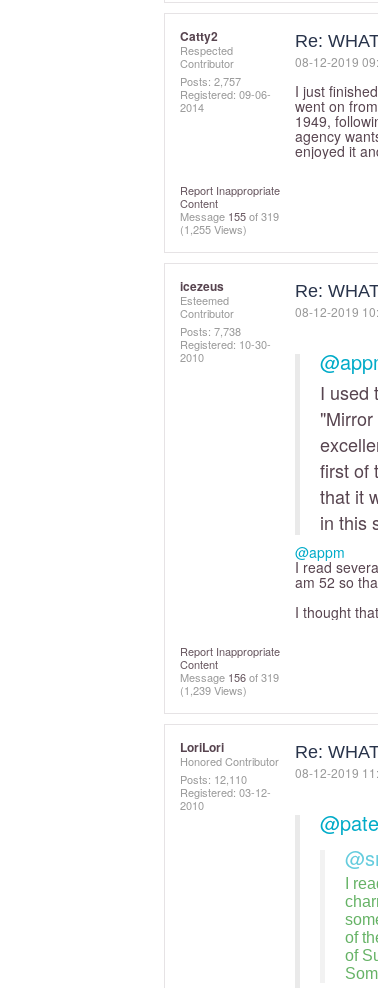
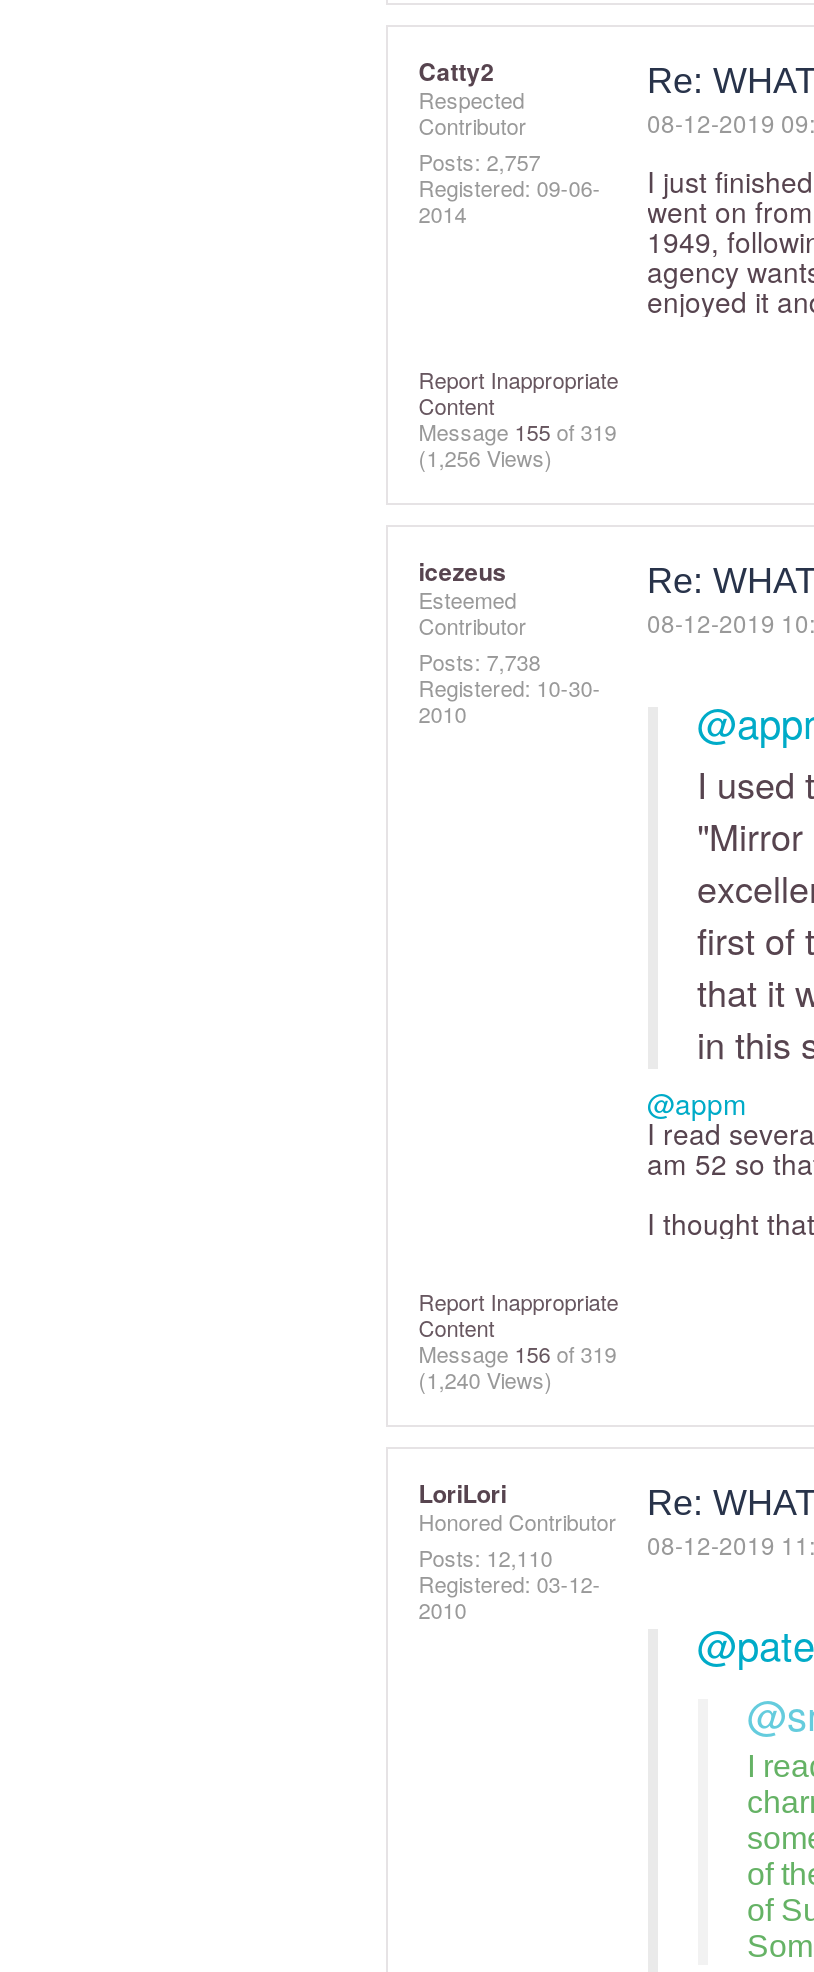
[180,221,247,237] (1,255 Views) -> [418,441,552,473] (1,256 Views)
[180,682,247,698] (1,239 Views) -> [418,1363,552,1395] (1,240 Views)

